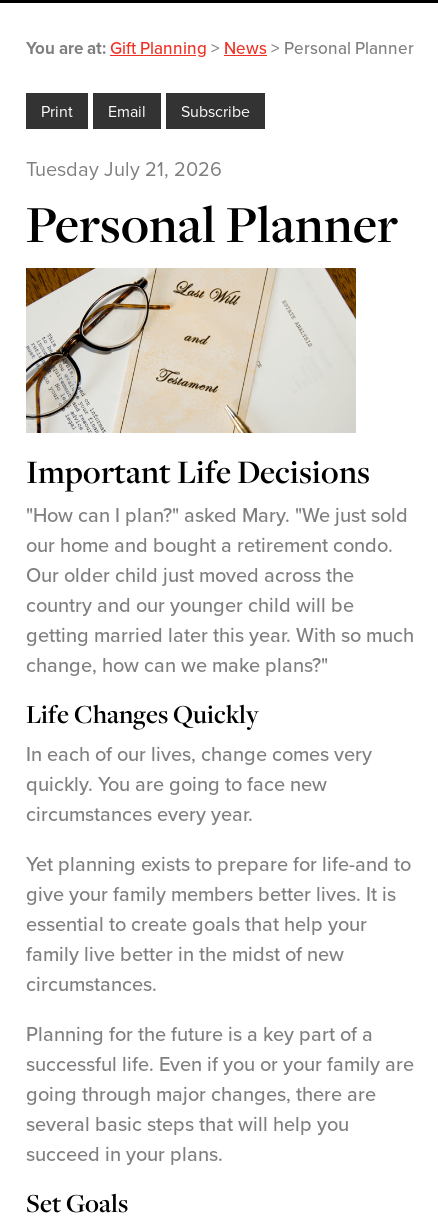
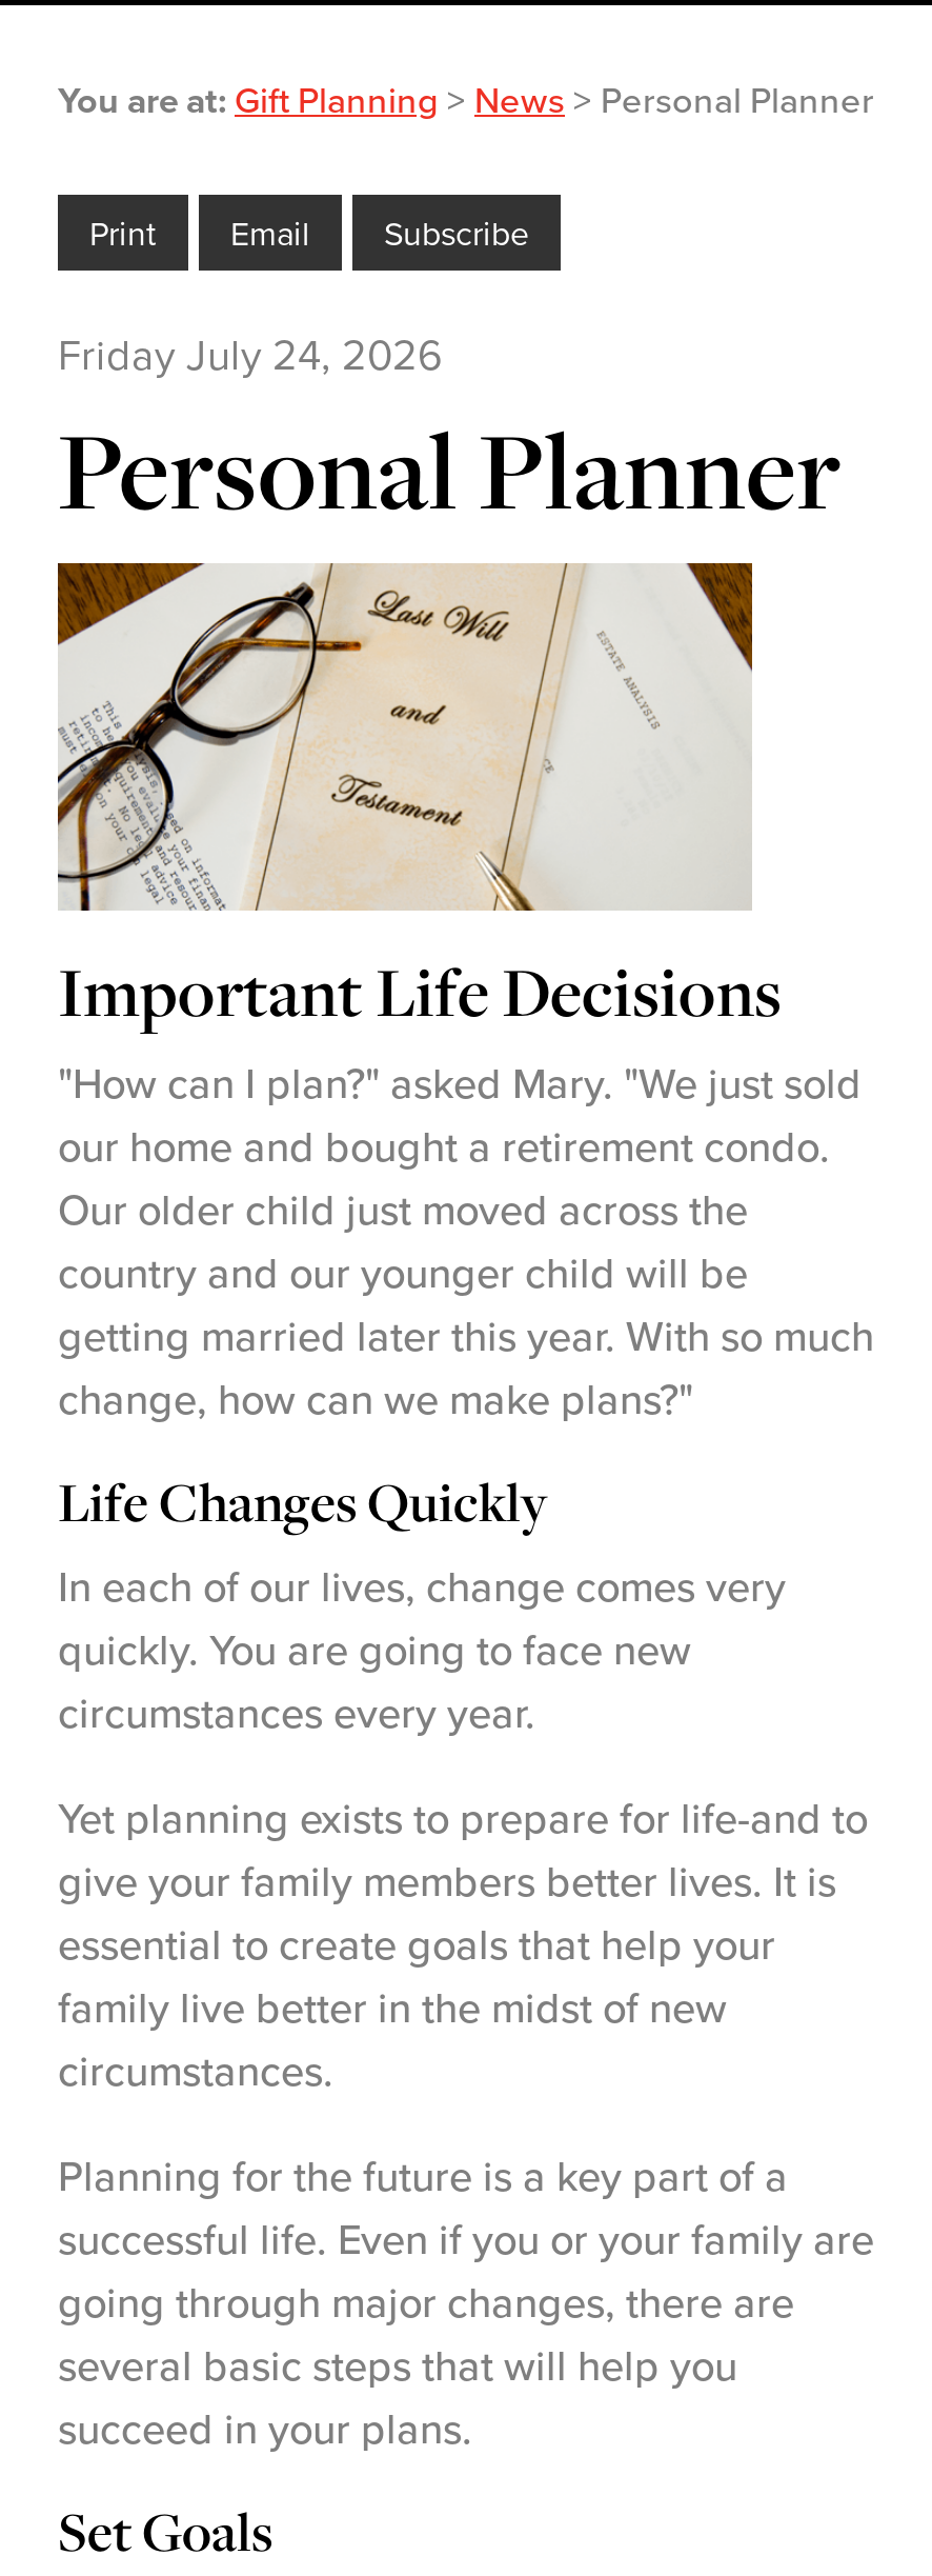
[26,154,222,183] Tuesday July 21, 2026 -> [58,323,443,384] Friday July 24, 2026

